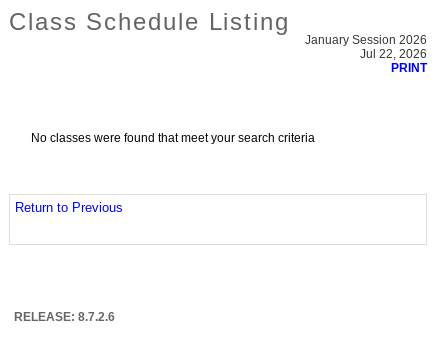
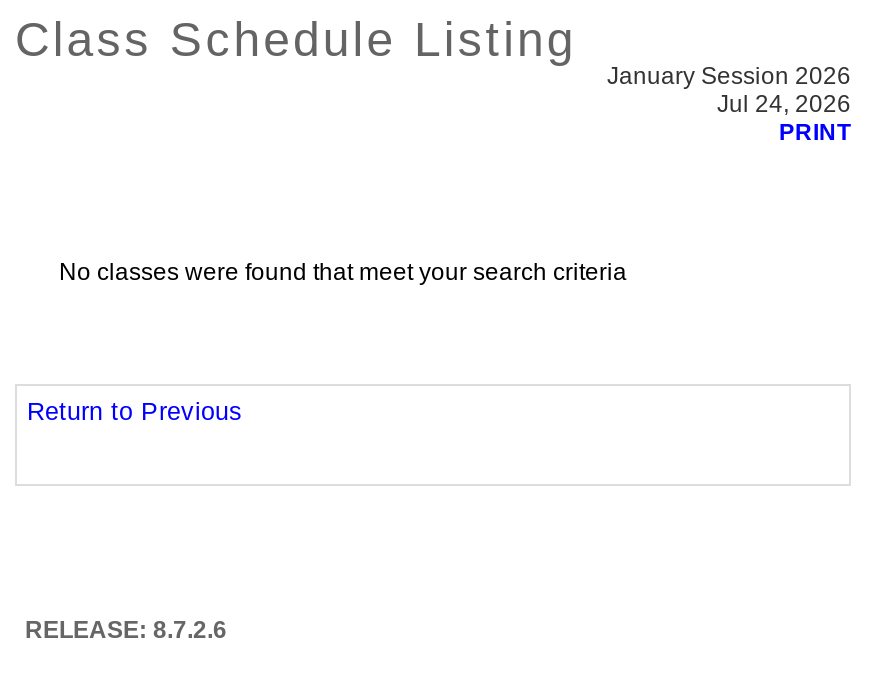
[360,47,427,61] Jul 22, 2026 -> [717,90,851,118] Jul 24, 2026

